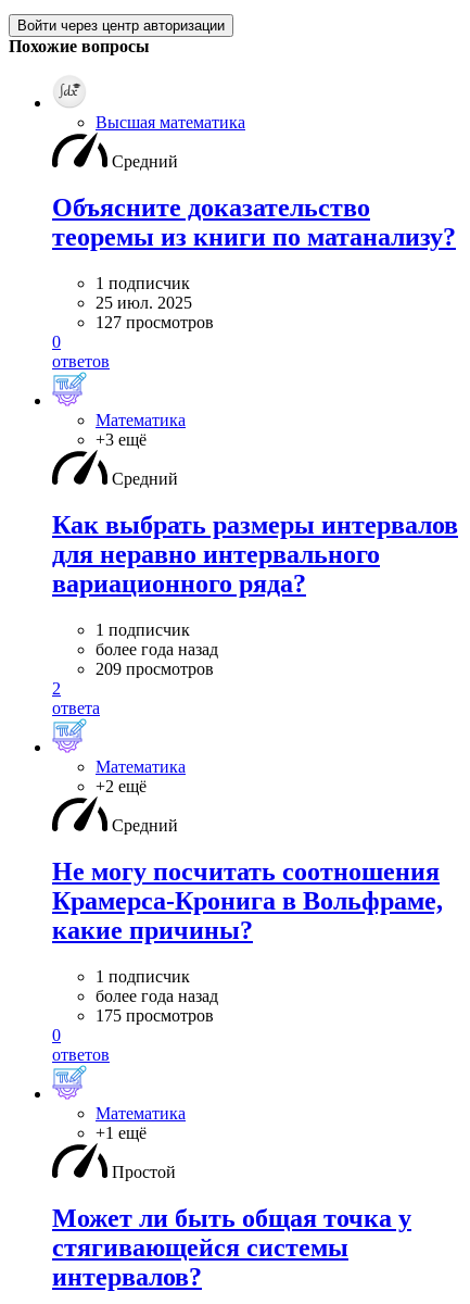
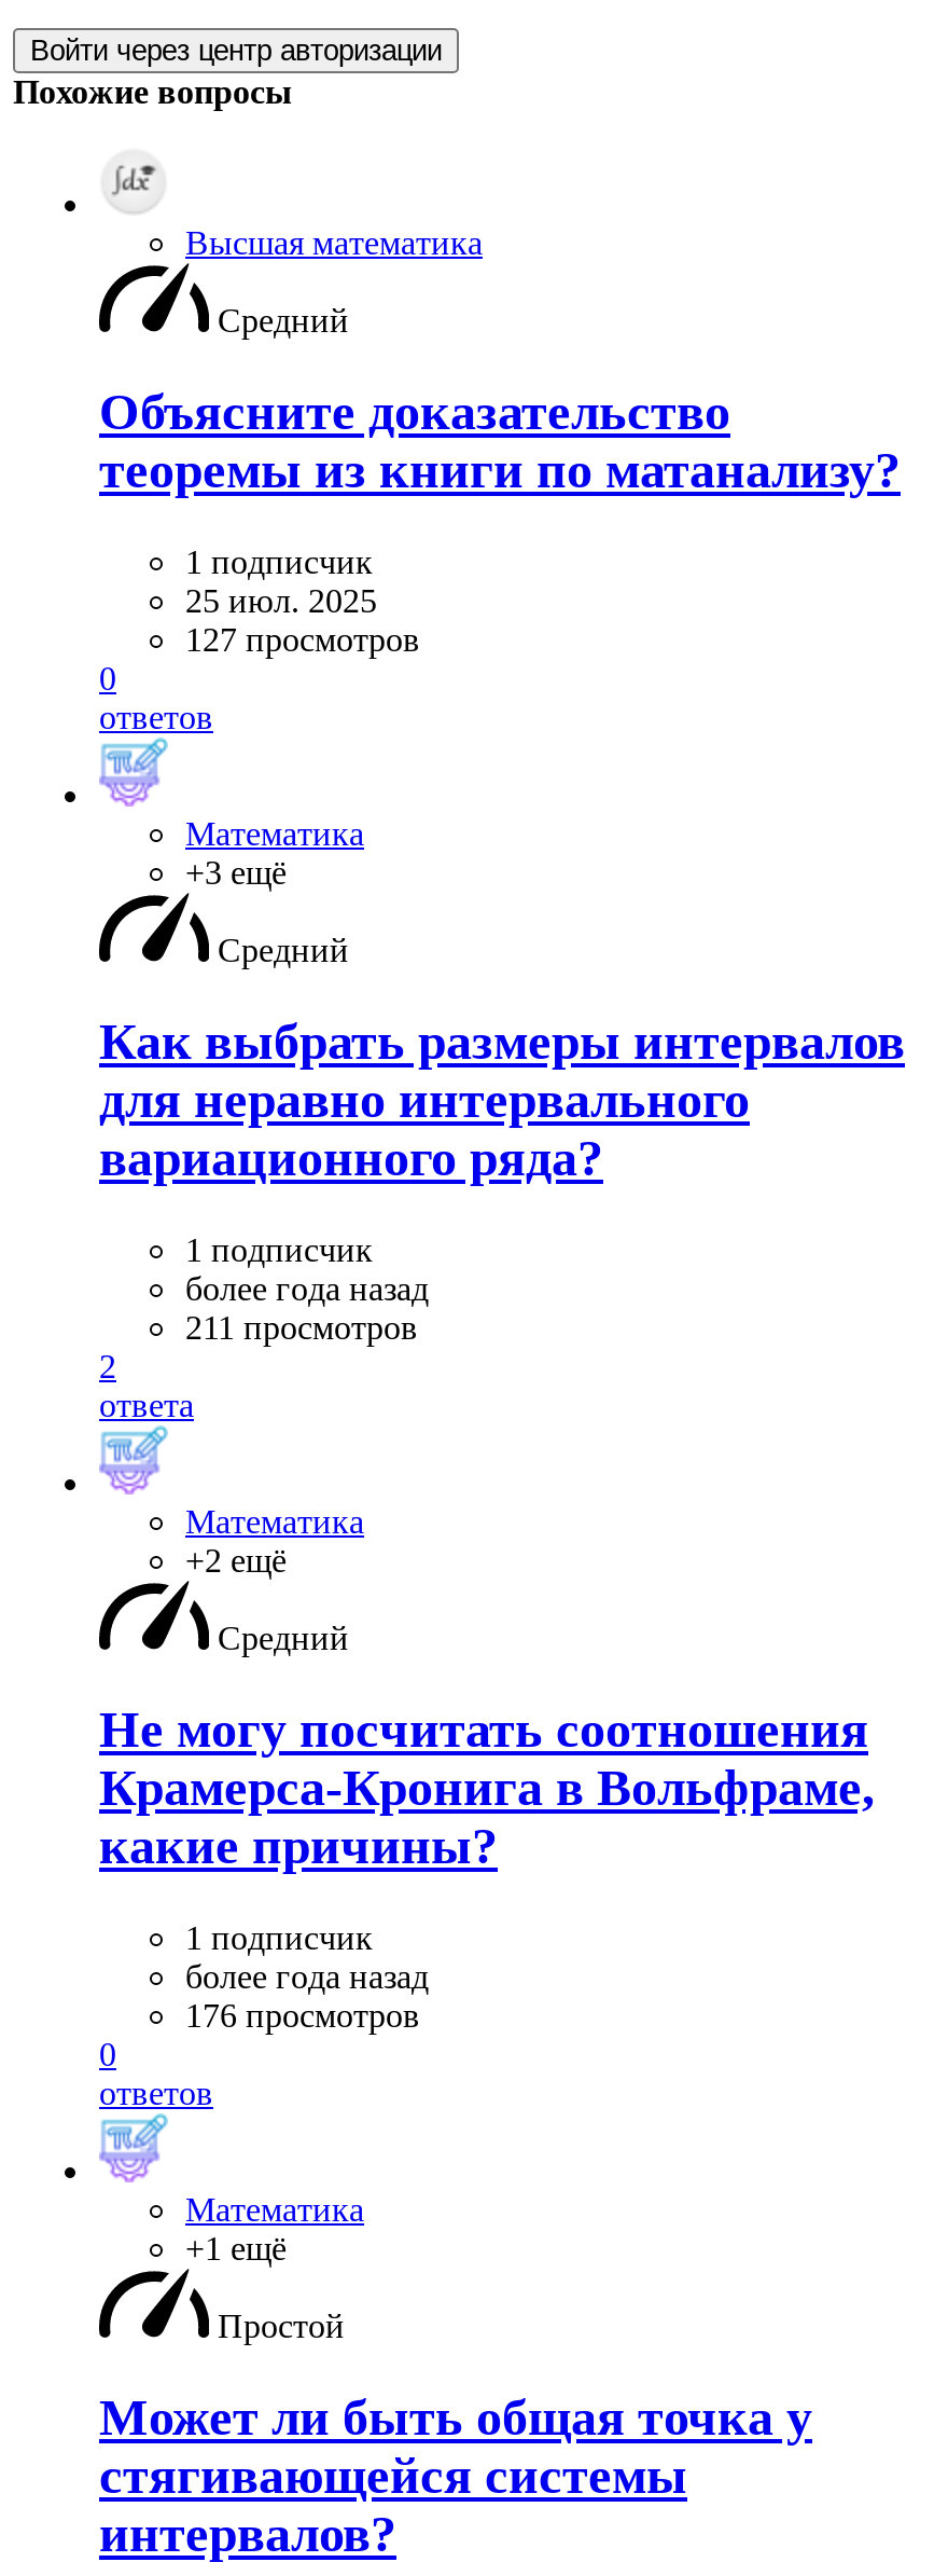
[96,660,214,678] 209 просмотров -> [185,1309,418,1346] 211 просмотров
[96,1006,214,1025] 175 просмотров -> [185,1997,420,2033] 176 просмотров

